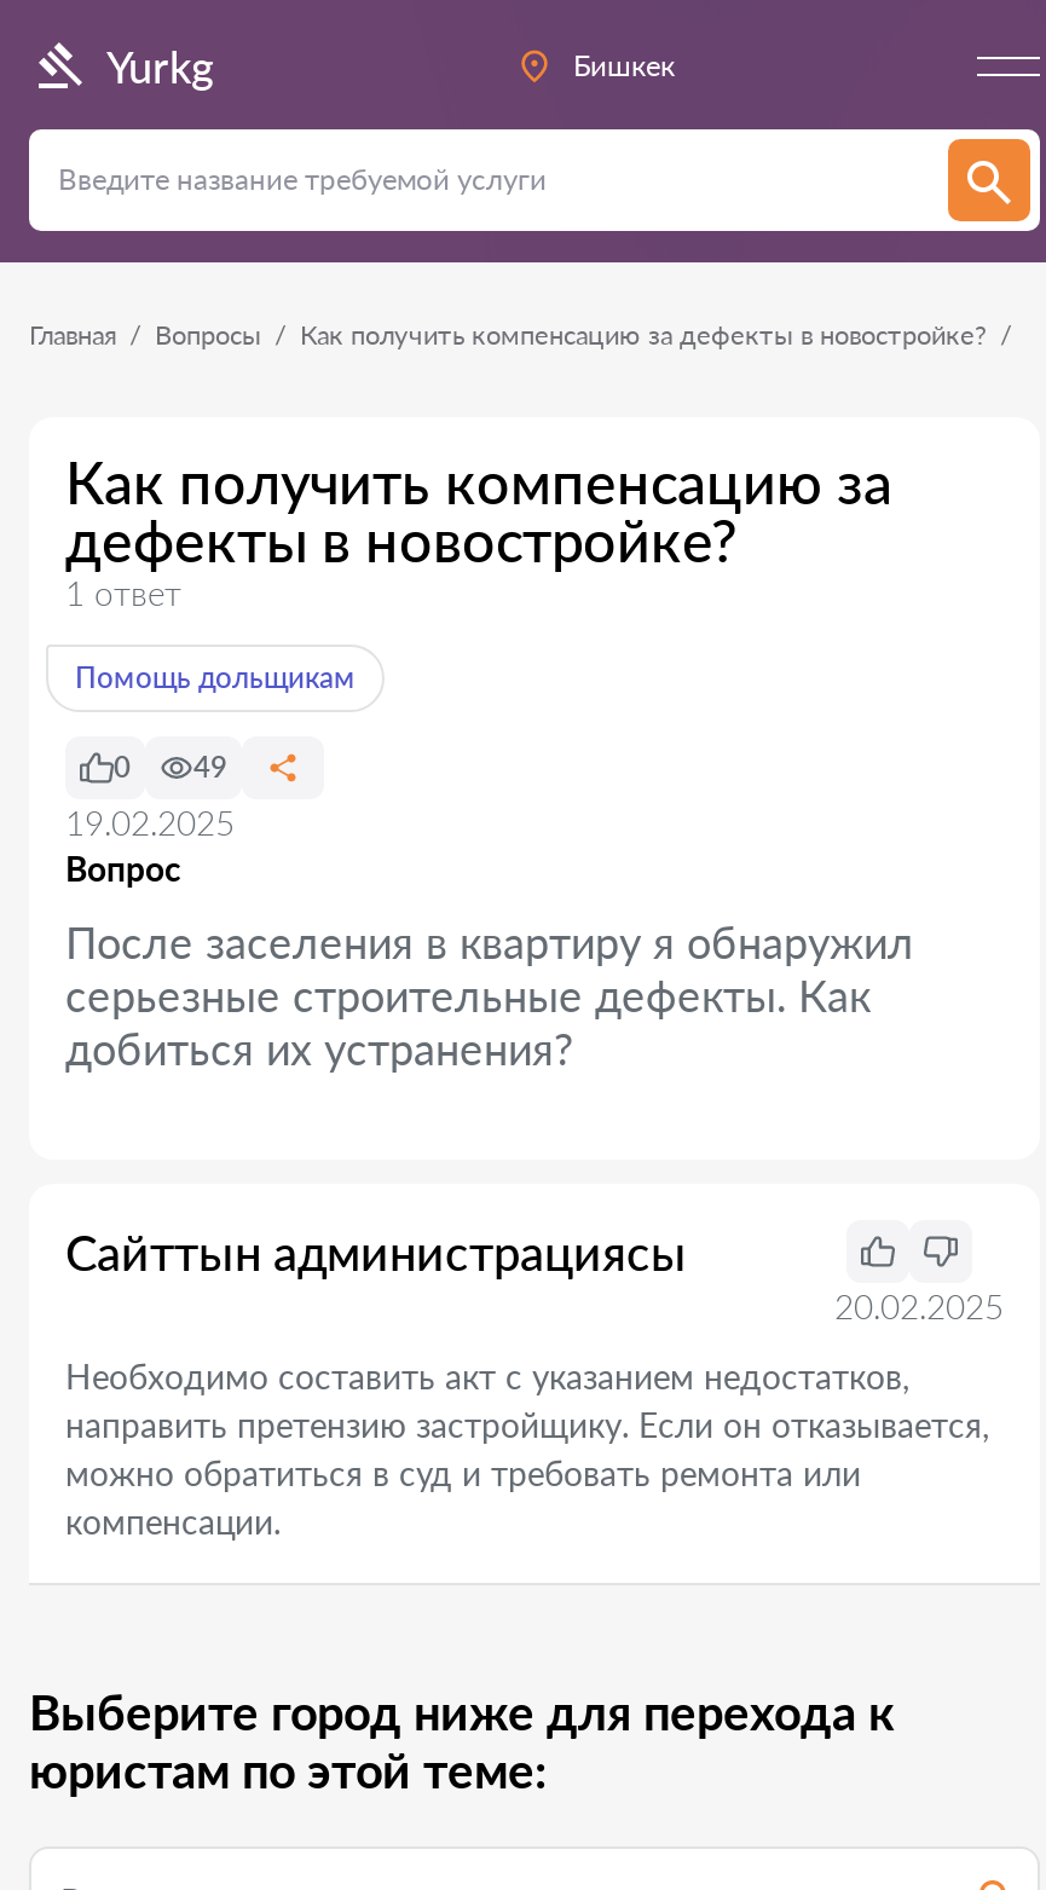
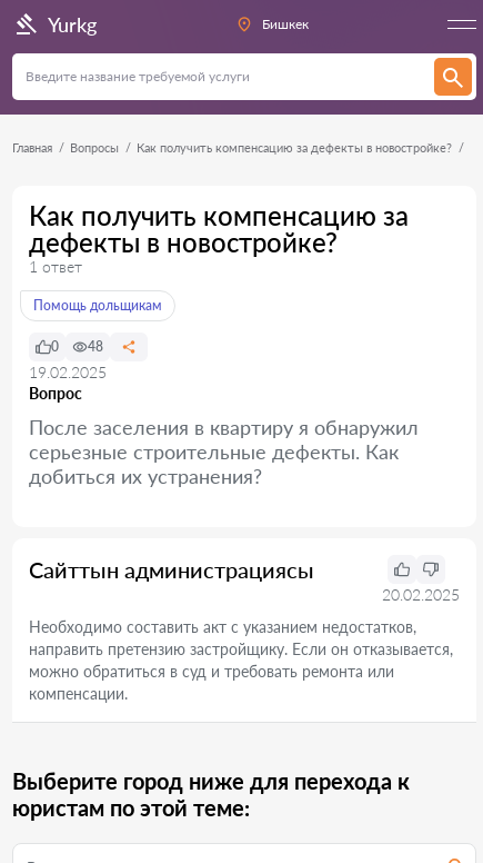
[114,749,227,785] 0 49 -> [51,338,103,355] 0 48

